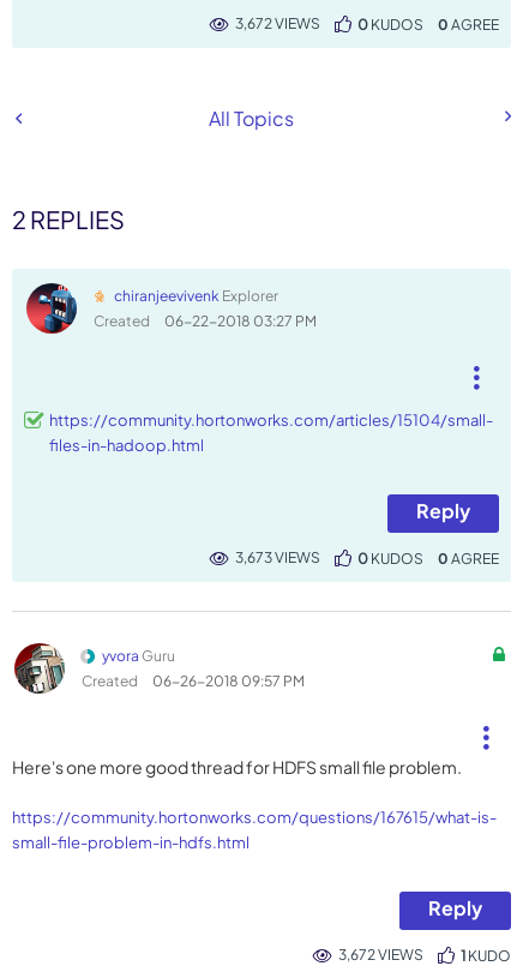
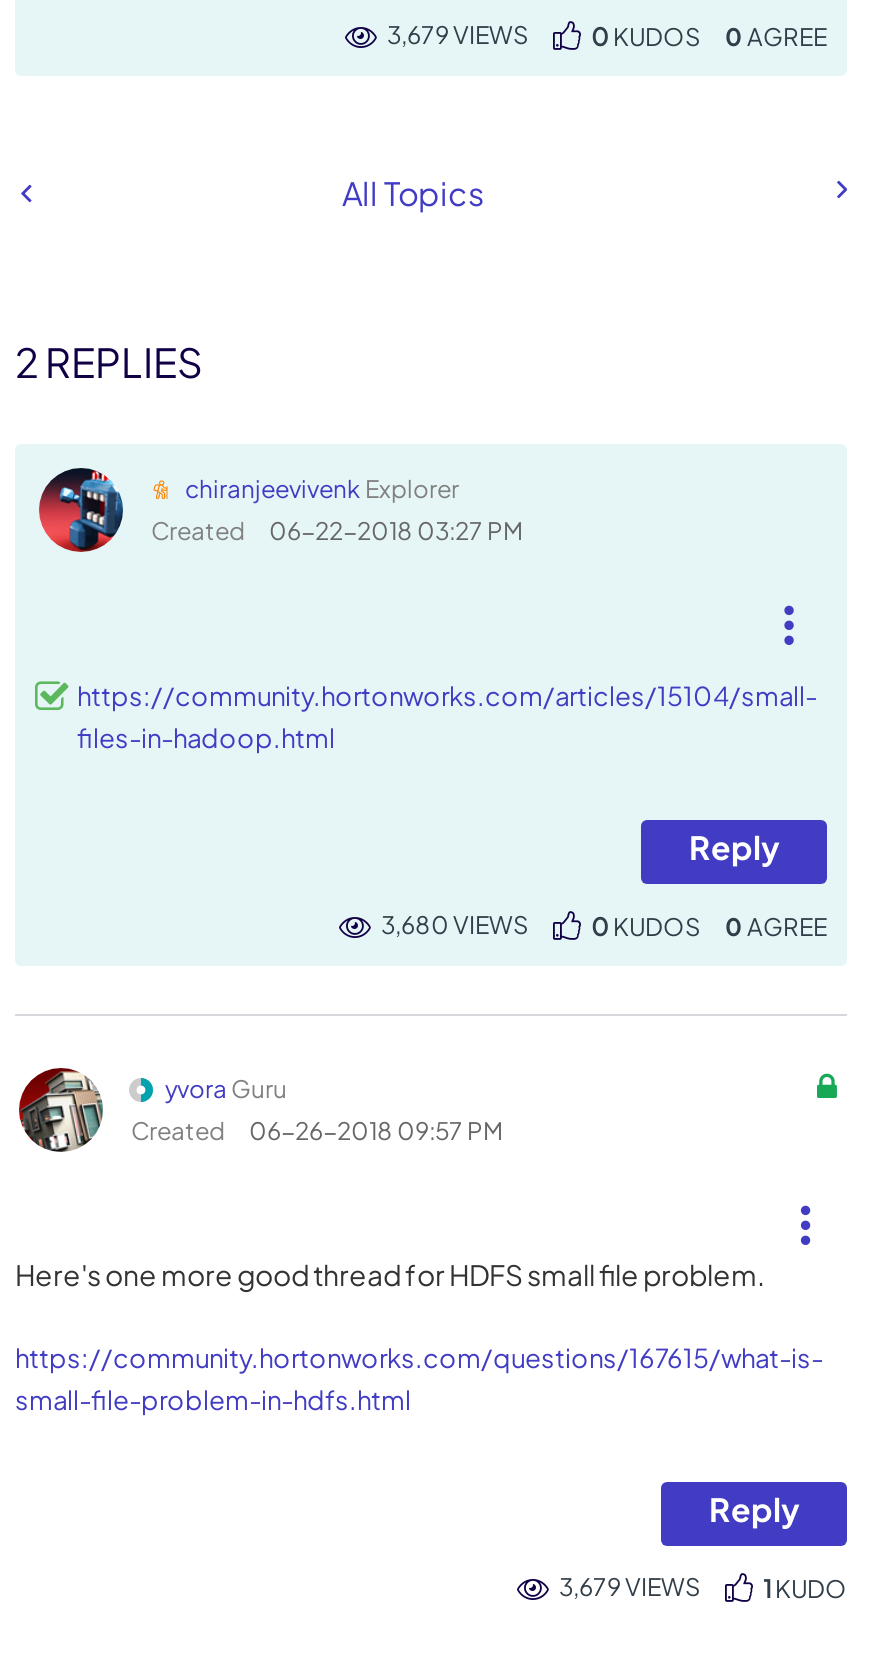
[235,14,320,32] 3,672 VIEWS -> [387,20,529,50] 3,679 VIEWS
[235,548,320,566] 3,673 VIEWS -> [381,910,529,940] 3,680 VIEWS
[338,946,423,964] 3,672 VIEWS -> [559,1572,701,1602] 3,679 VIEWS

